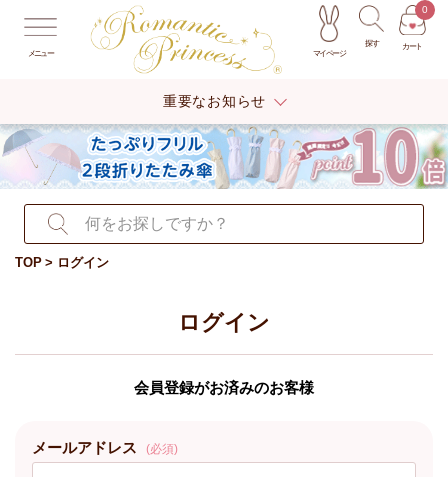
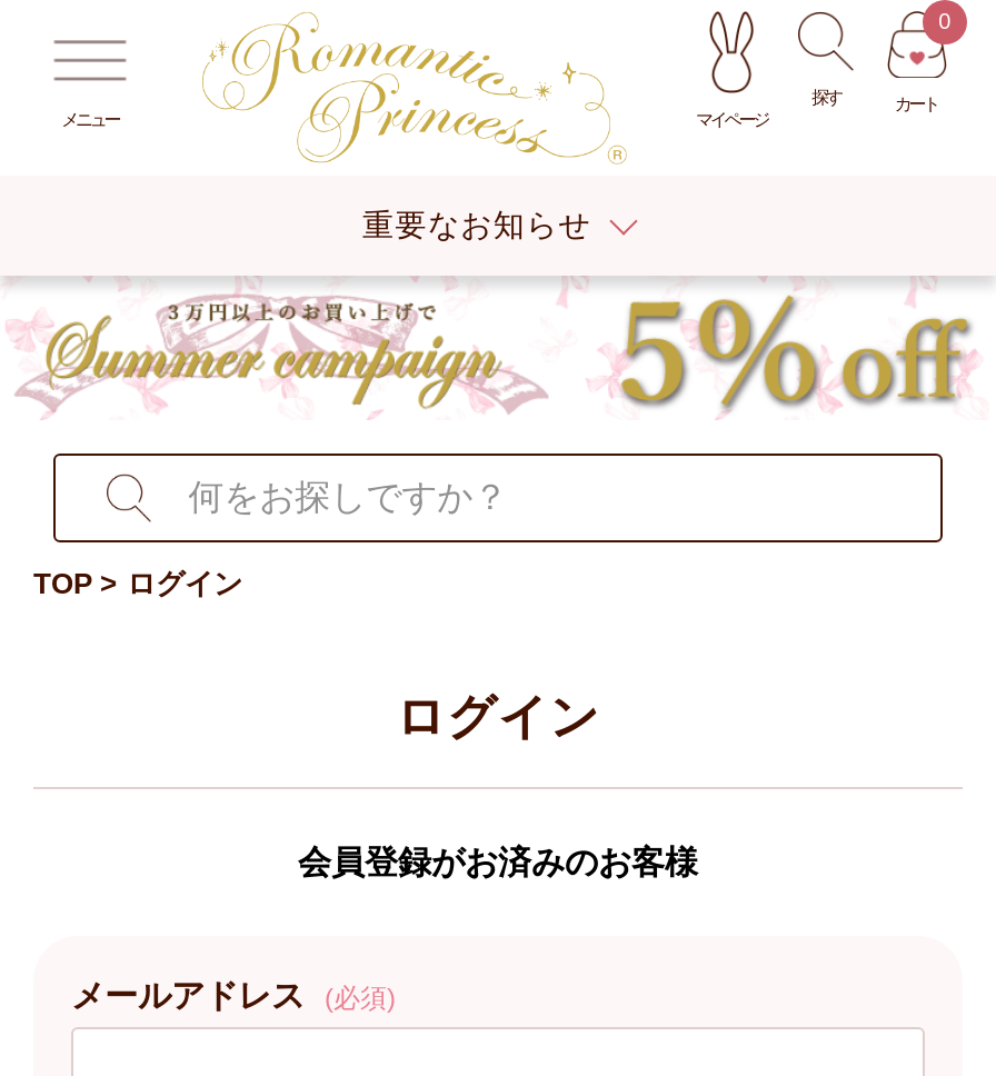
[3,125,445,190] [image] -> [7,280,989,420] [image]

